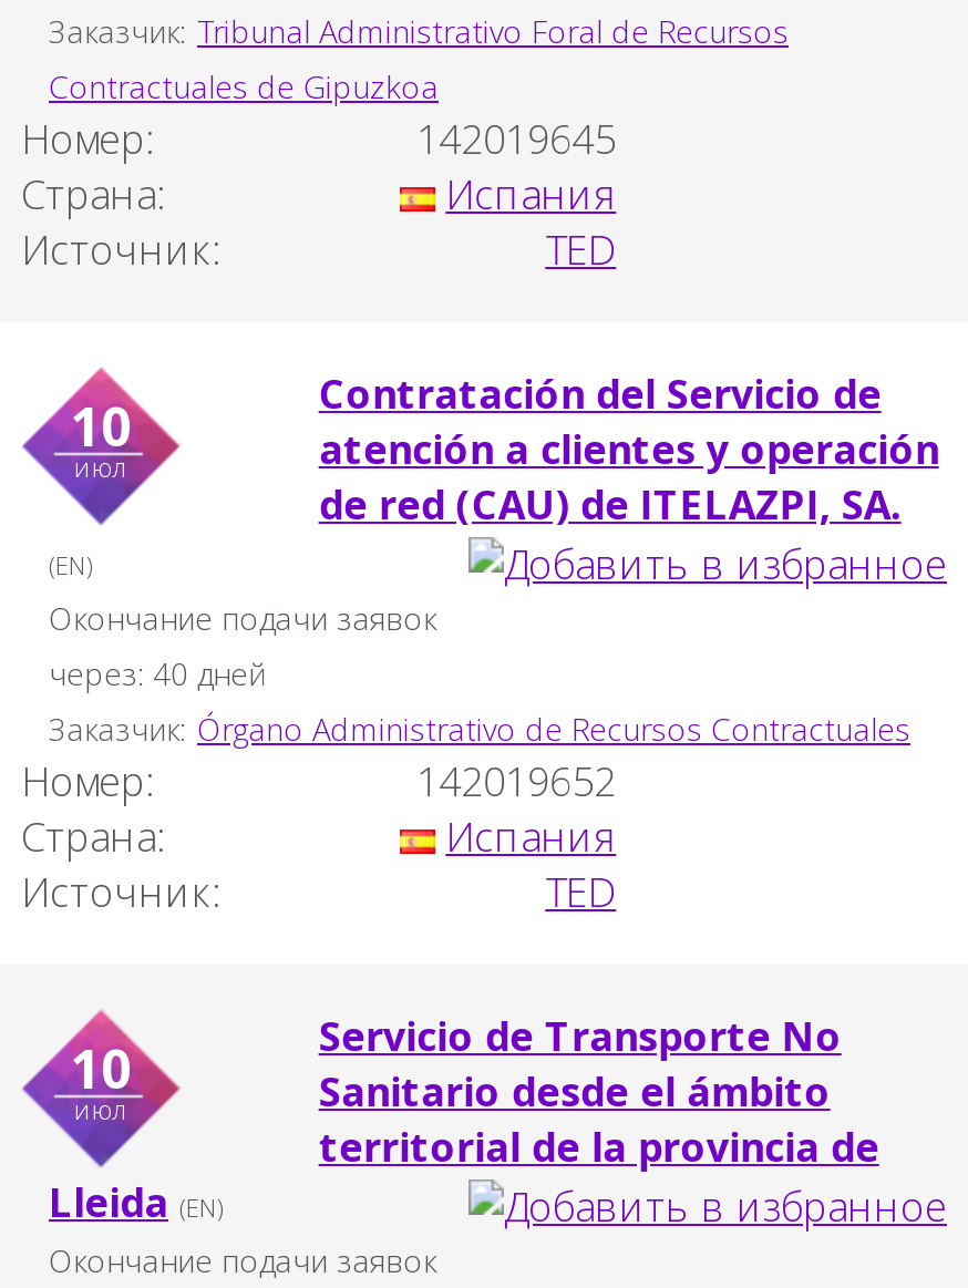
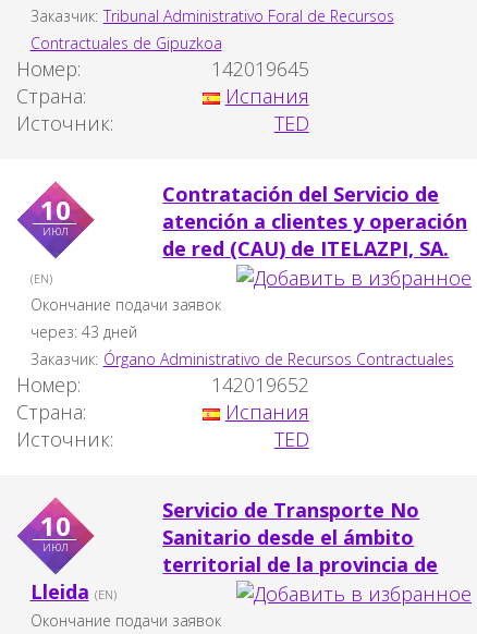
[49,652,266,694] через: 40 дней -> [30,321,137,342] через: 43 дней

